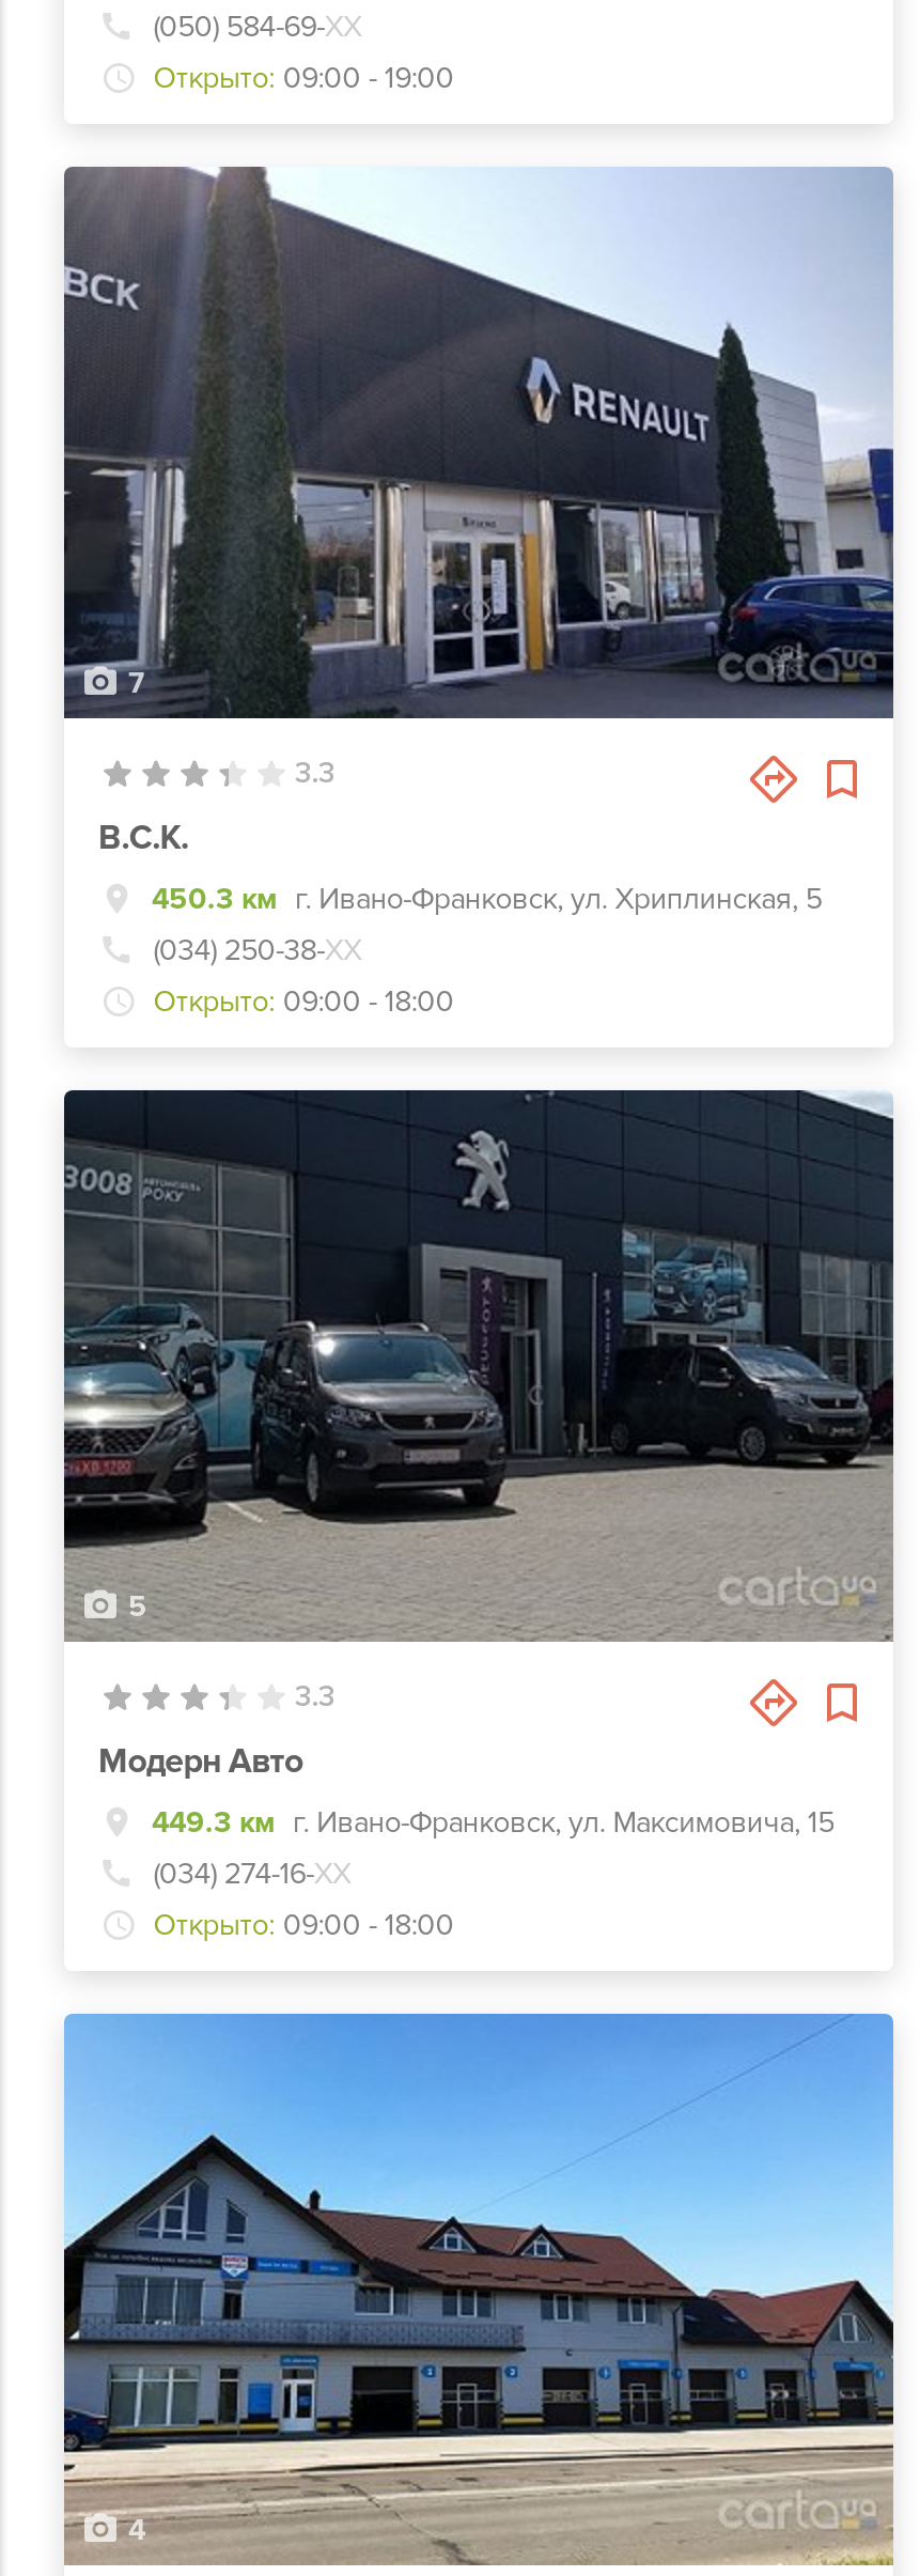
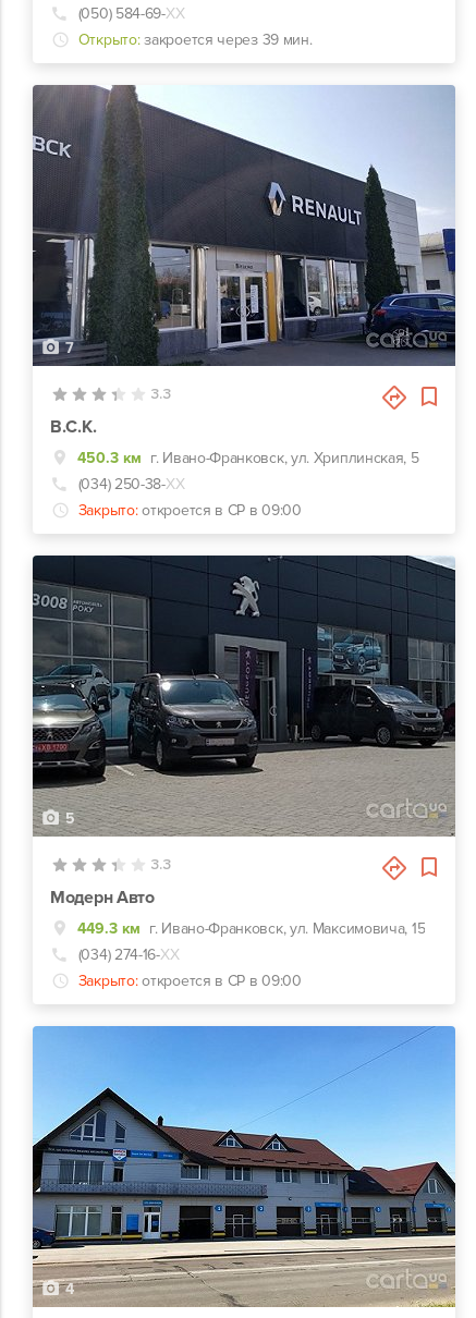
[153,60,454,96] Открыто: 09:00 - 19:00 -> [78,30,312,49] Открыто: закроется через 39 мин.
[153,983,454,1020] Открыто: 09:00 - 18:00 -> [78,501,301,520] Закрыто: откроется в СР в 09:00
[153,1907,454,1943] Открыто: 09:00 - 18:00 -> [78,972,301,990] Закрыто: откроется в СР в 09:00

